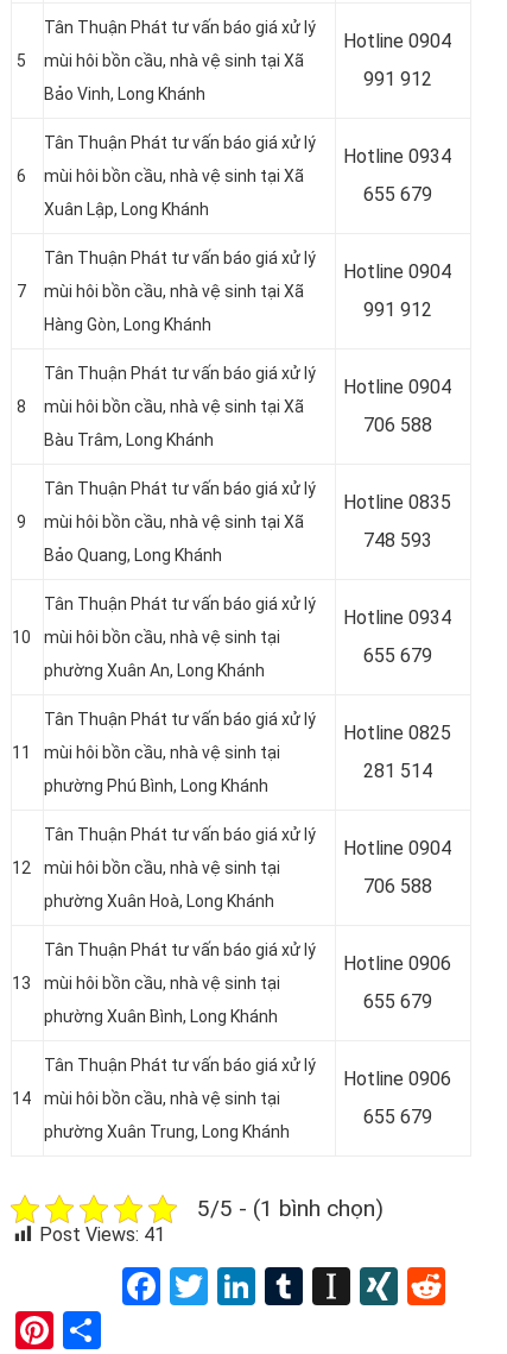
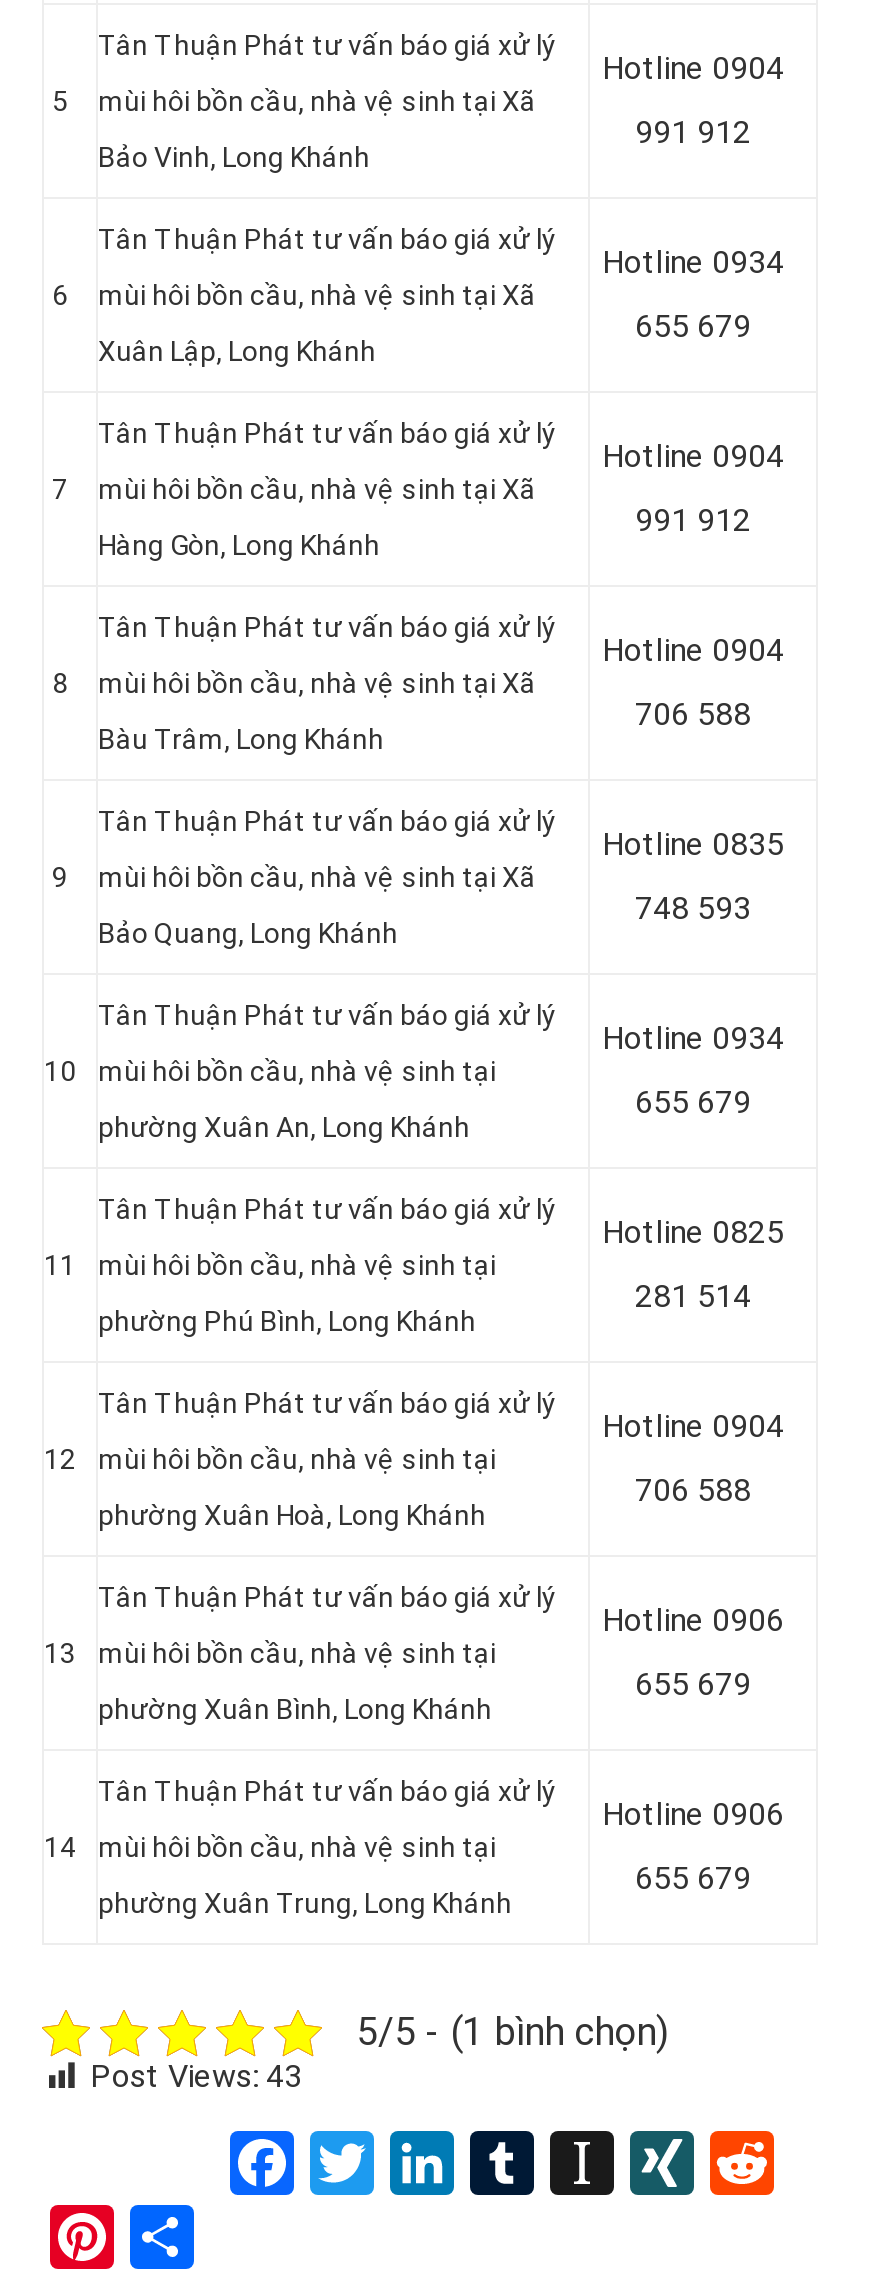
[39,1223,165,1246] Post Views: 41 -> [90,2057,302,2095] Post Views: 43

